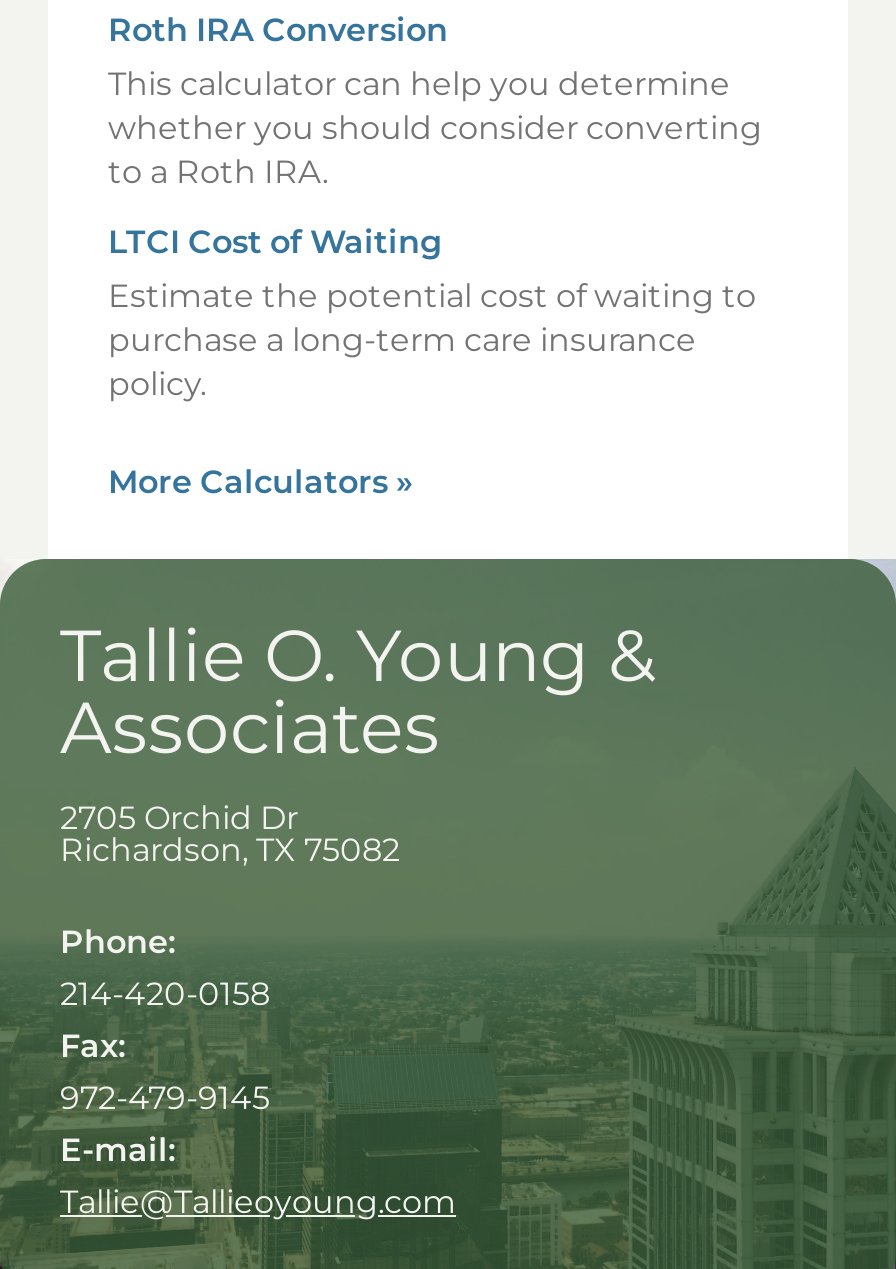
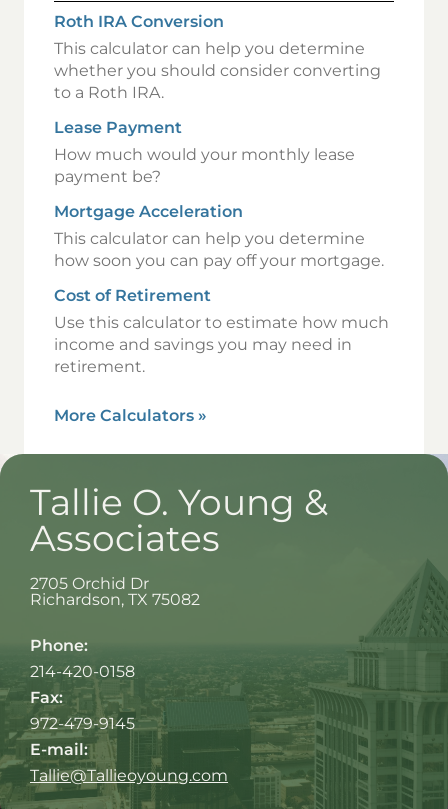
[108,223,756,403] LTCI Cost of Waiting | Estimate the potential cost of waiting to | purchase a long-term care insurance | policy. -> [54,118,389,376] Lease Payment | How much would your monthly lease | payment be? | Mortgage Acceleration | This calculator can help you determine | how soon you can pay off your mortgage. | Cost of Retirement | Use this calculator to estimate how much | income and savings you may need in | retirement.

